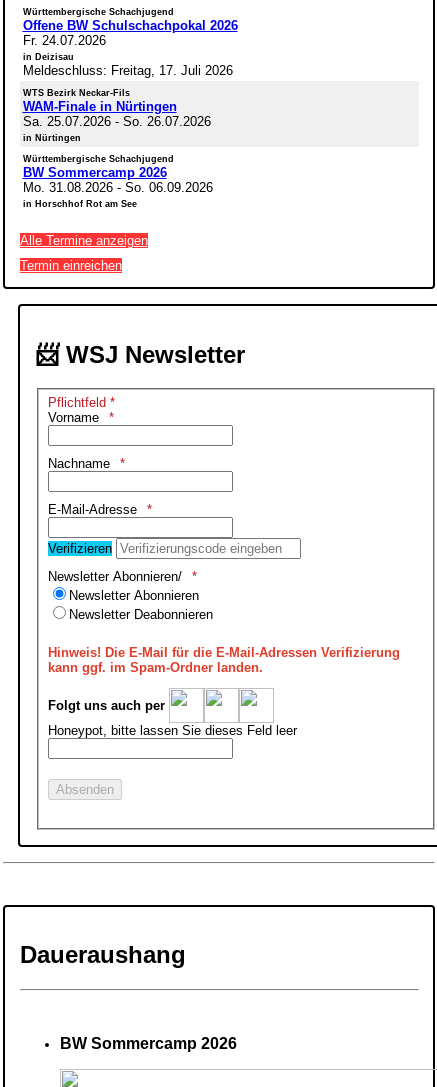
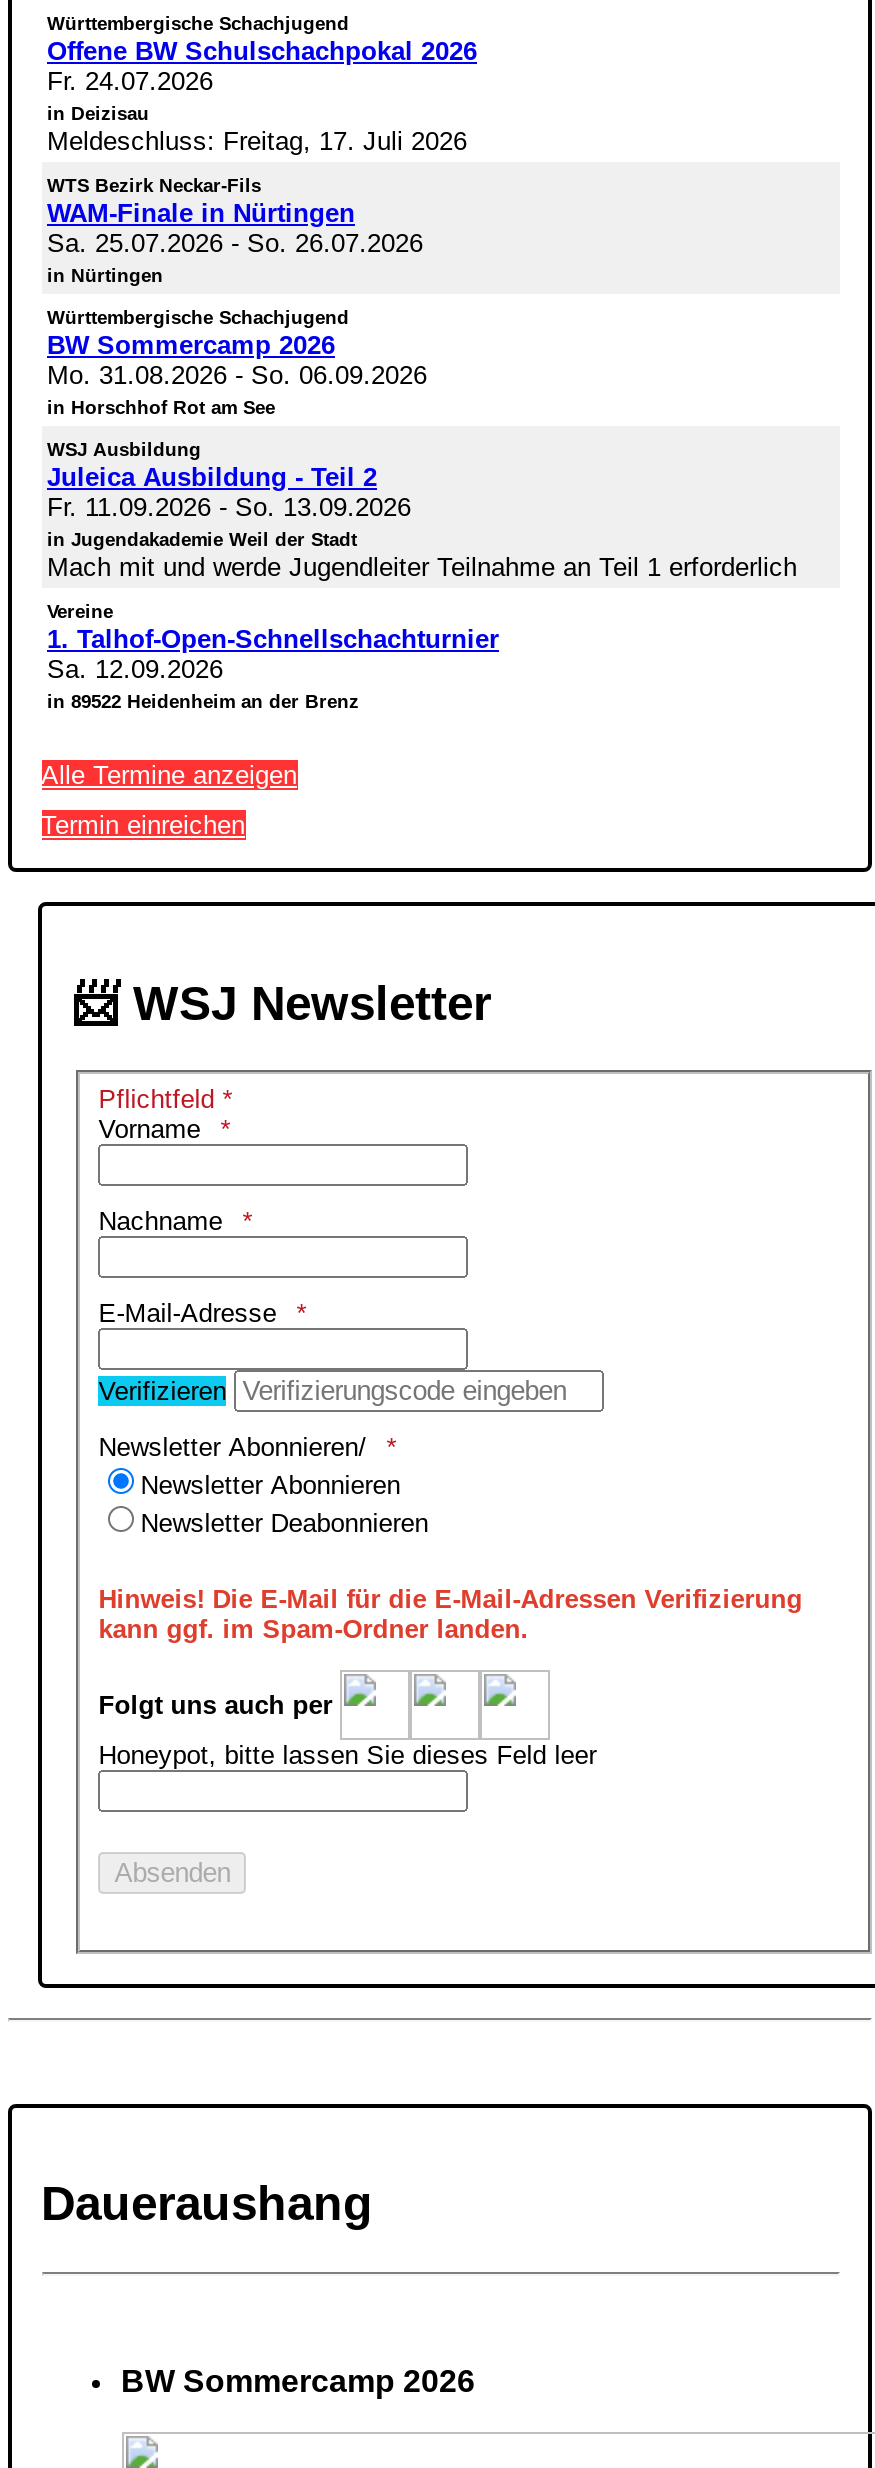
none -> [47,439,797,711] WSJ Ausbildung | Juleica Ausbildung - Teil 2 | Fr. 11.09.2026-So. 13.09.2026 | in Jugendakademie Weil der Stadt | Mach mit und werde Jugendleiter Teilnahme an Teil 1 erforderlich | Vereine | 1. Talhof-Open-Schnellschachturnier | Sa. 12.09.2026 | in 89522 Heidenheim an der Brenz

